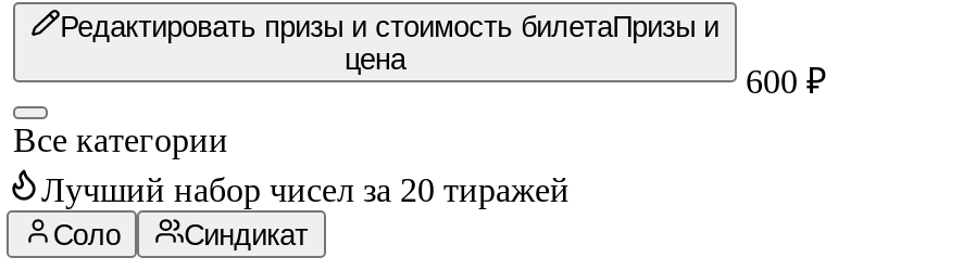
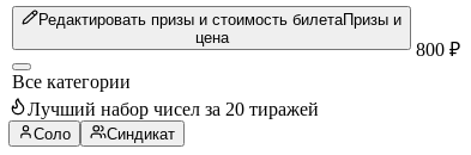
[746,62,826,99] 600 ₽ -> [416,39,460,59] 800 ₽

